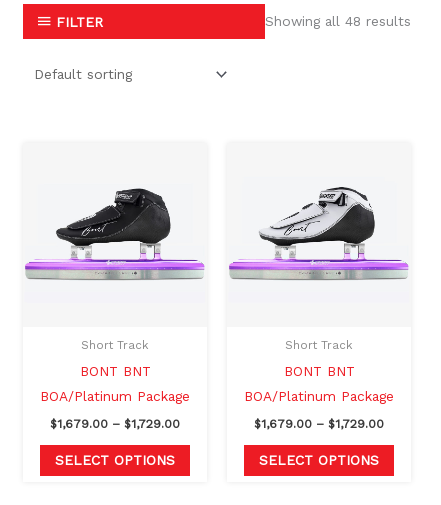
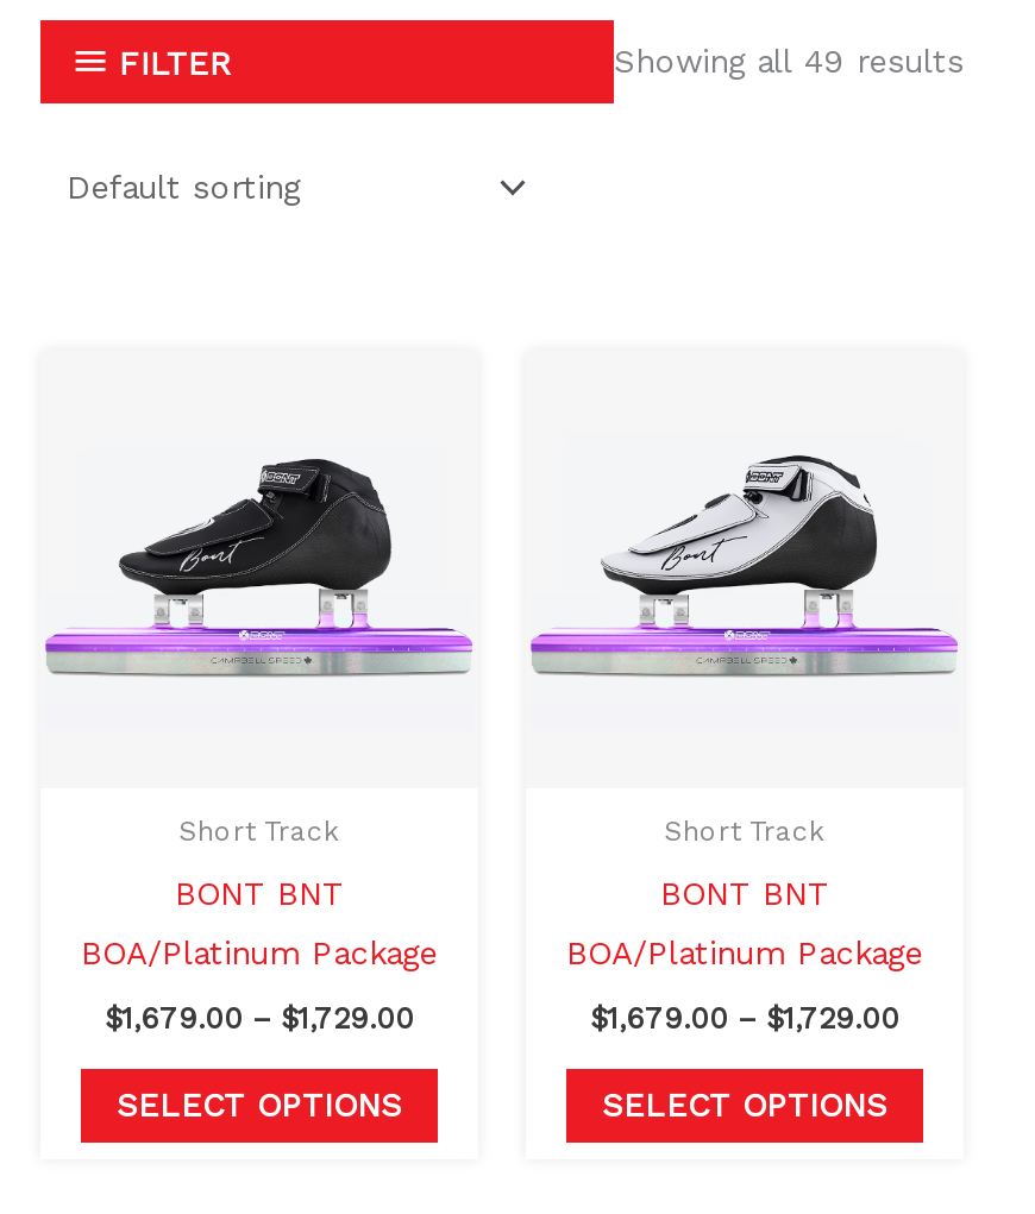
[265,13,411,29] Showing all 48 results -> [614,42,964,80] Showing all 49 results

